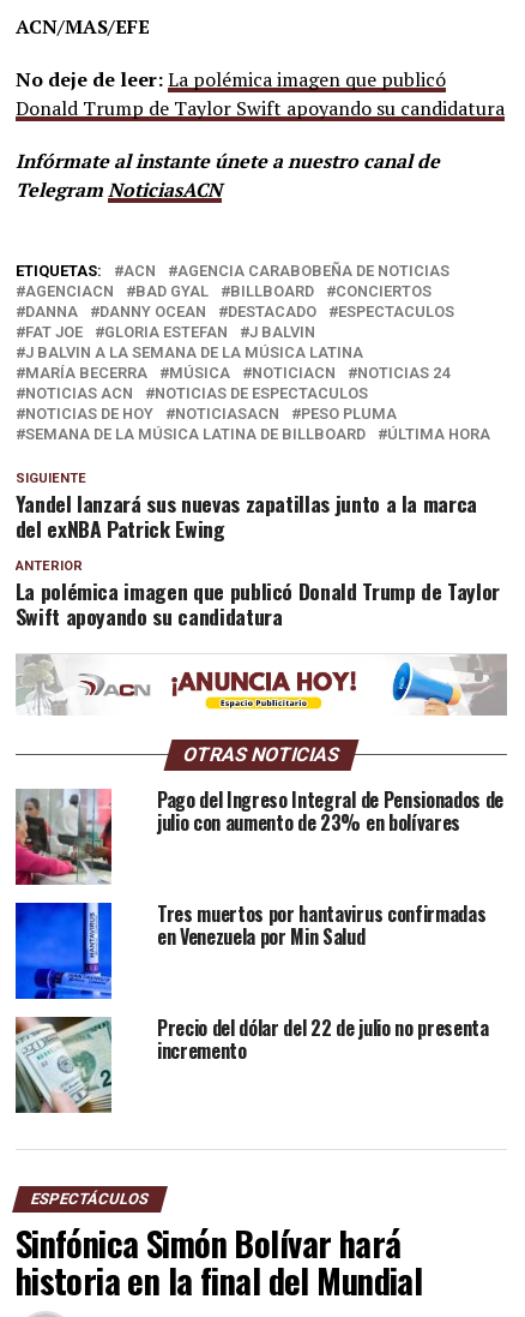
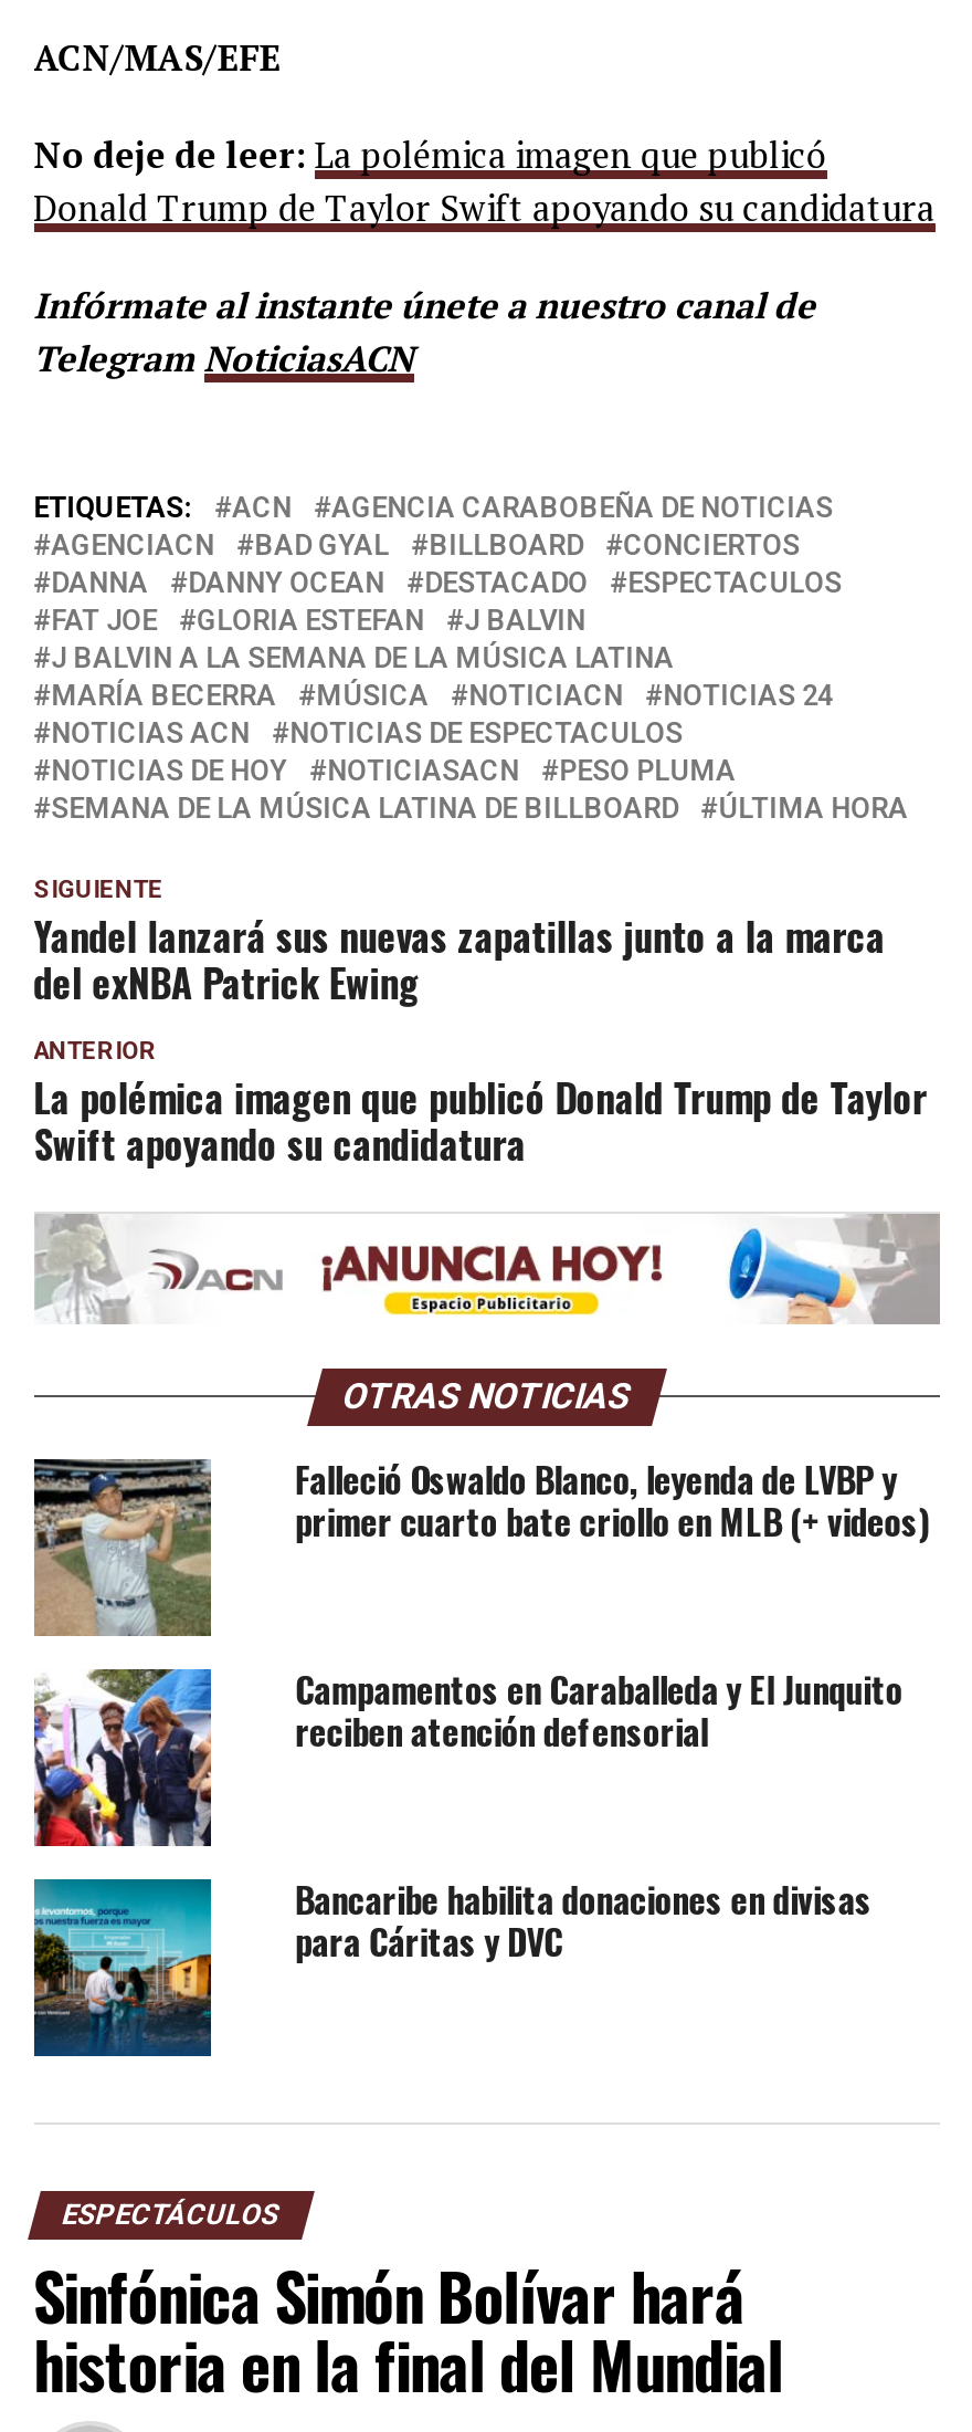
[14,785,504,886] [image] | Pago del Ingreso Integral de Pensionados de | julio con aumento de 23% en bolívares -> [32,1453,928,1638] [image] | Falleció Oswaldo Blanco, leyenda de LVBP y | primer cuarto bate criollo en MLB (+ videos)
[14,899,486,1000] [image] | Tres muertos por hantavirus confirmadas | en Venezuela por Min Salud -> [32,1663,903,1848] [image] | Campamentos en Caraballeda y El Junquito | reciben atención defensorial
[14,1014,489,1114] [image] | Precio del dólar del 22 de julio no presenta | incremento -> [32,1873,872,2058] [image] | Bancaribe habilita donaciones en divisas | para Cáritas y DVC

